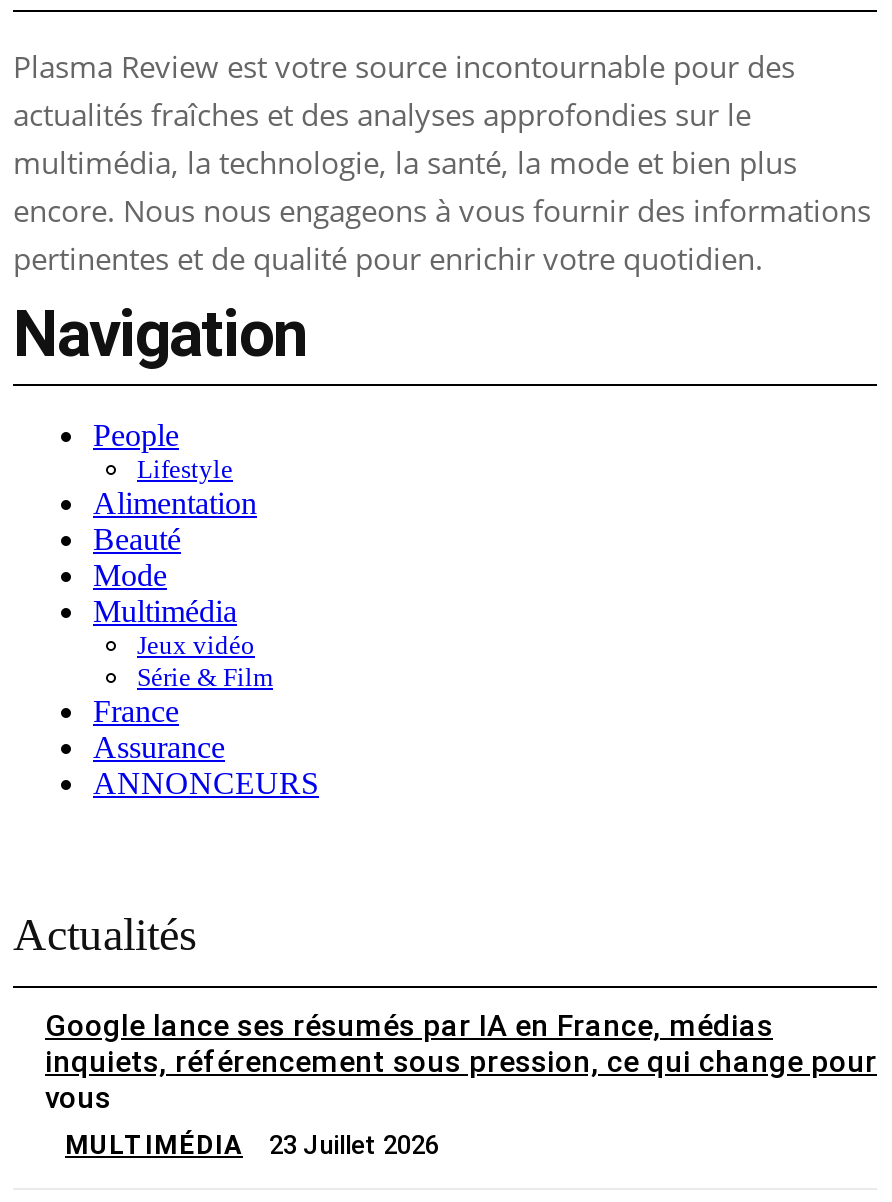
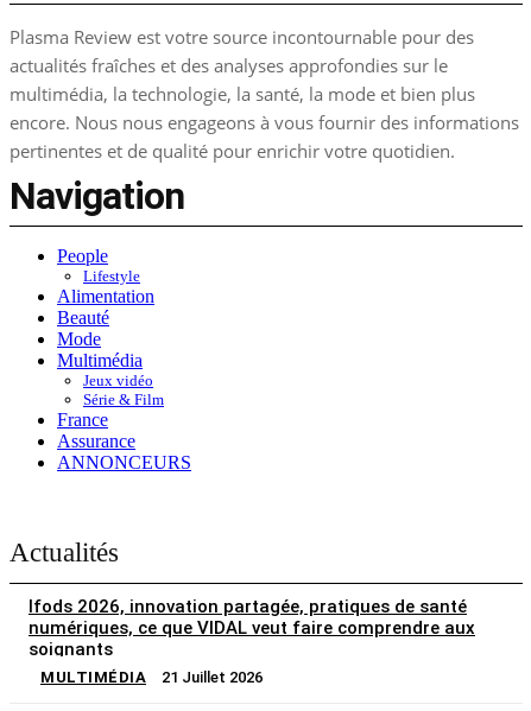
[45,1007,877,1115] Google lance ses résumés par IA en France, médias | inquiets, référencement sous pression, ce qui change pour | vous -> [29,595,475,659] Ifods 2026, innovation partagée, pratiques de santé | numériques, ce que VIDAL veut faire comprendre aux | soignants
[65,1129,439,1159] MULTIMÉDIA 23 Juillet 2026 -> [40,668,263,686] MULTIMÉDIA 21 Juillet 2026

